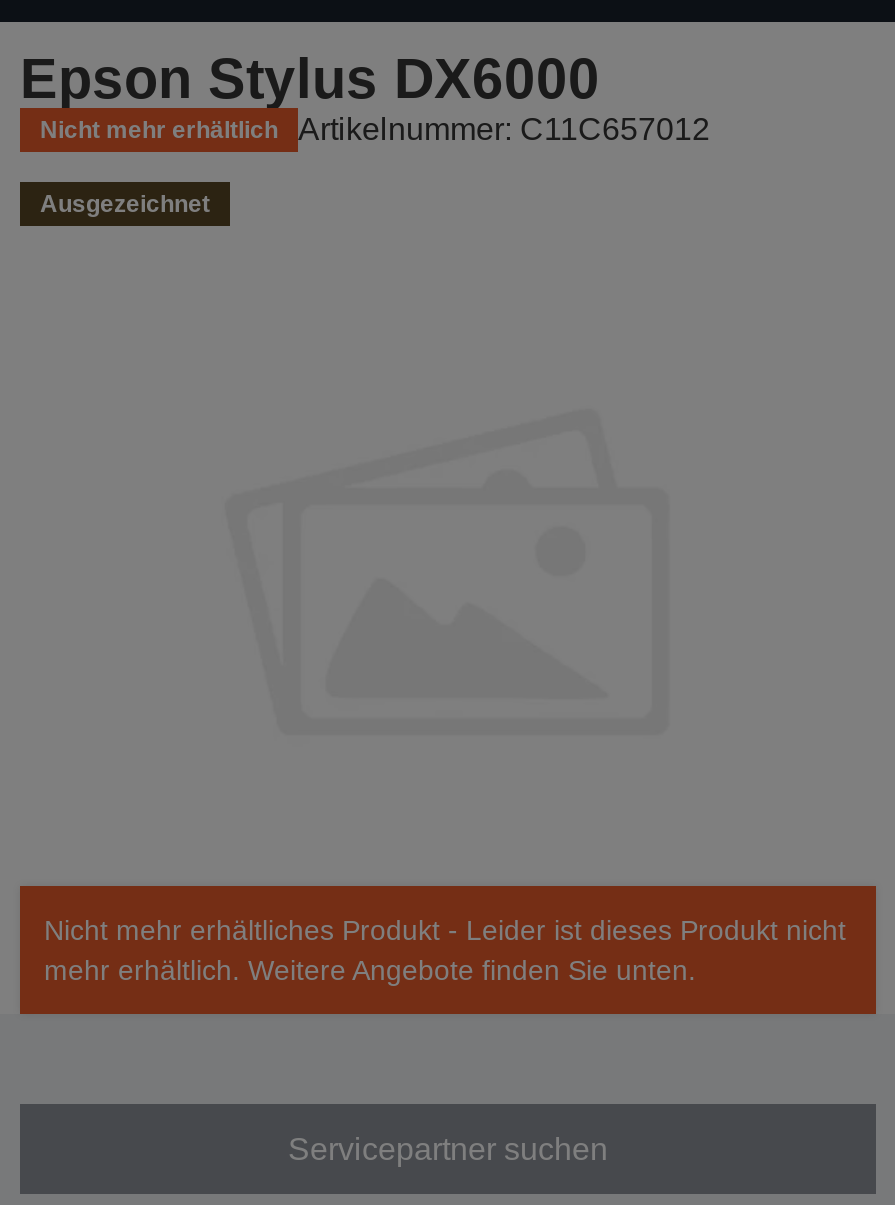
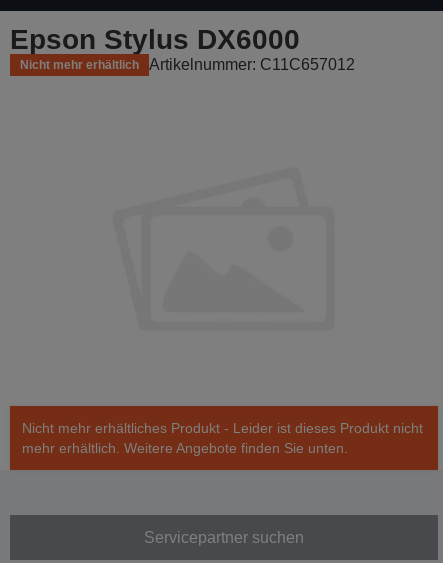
[40,190,210,218] Ausgezeichnet -> none

